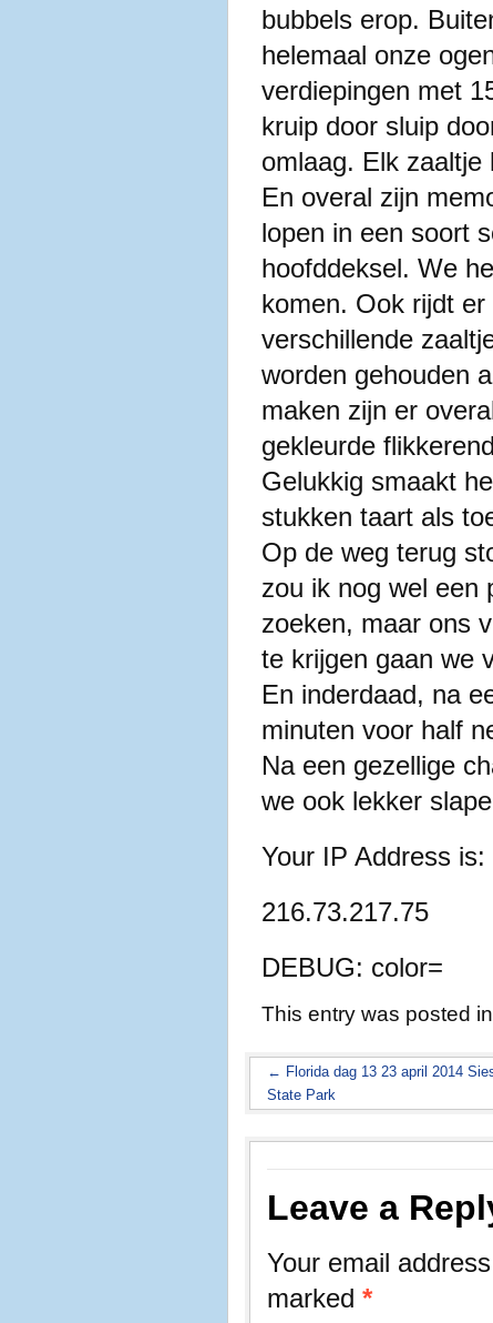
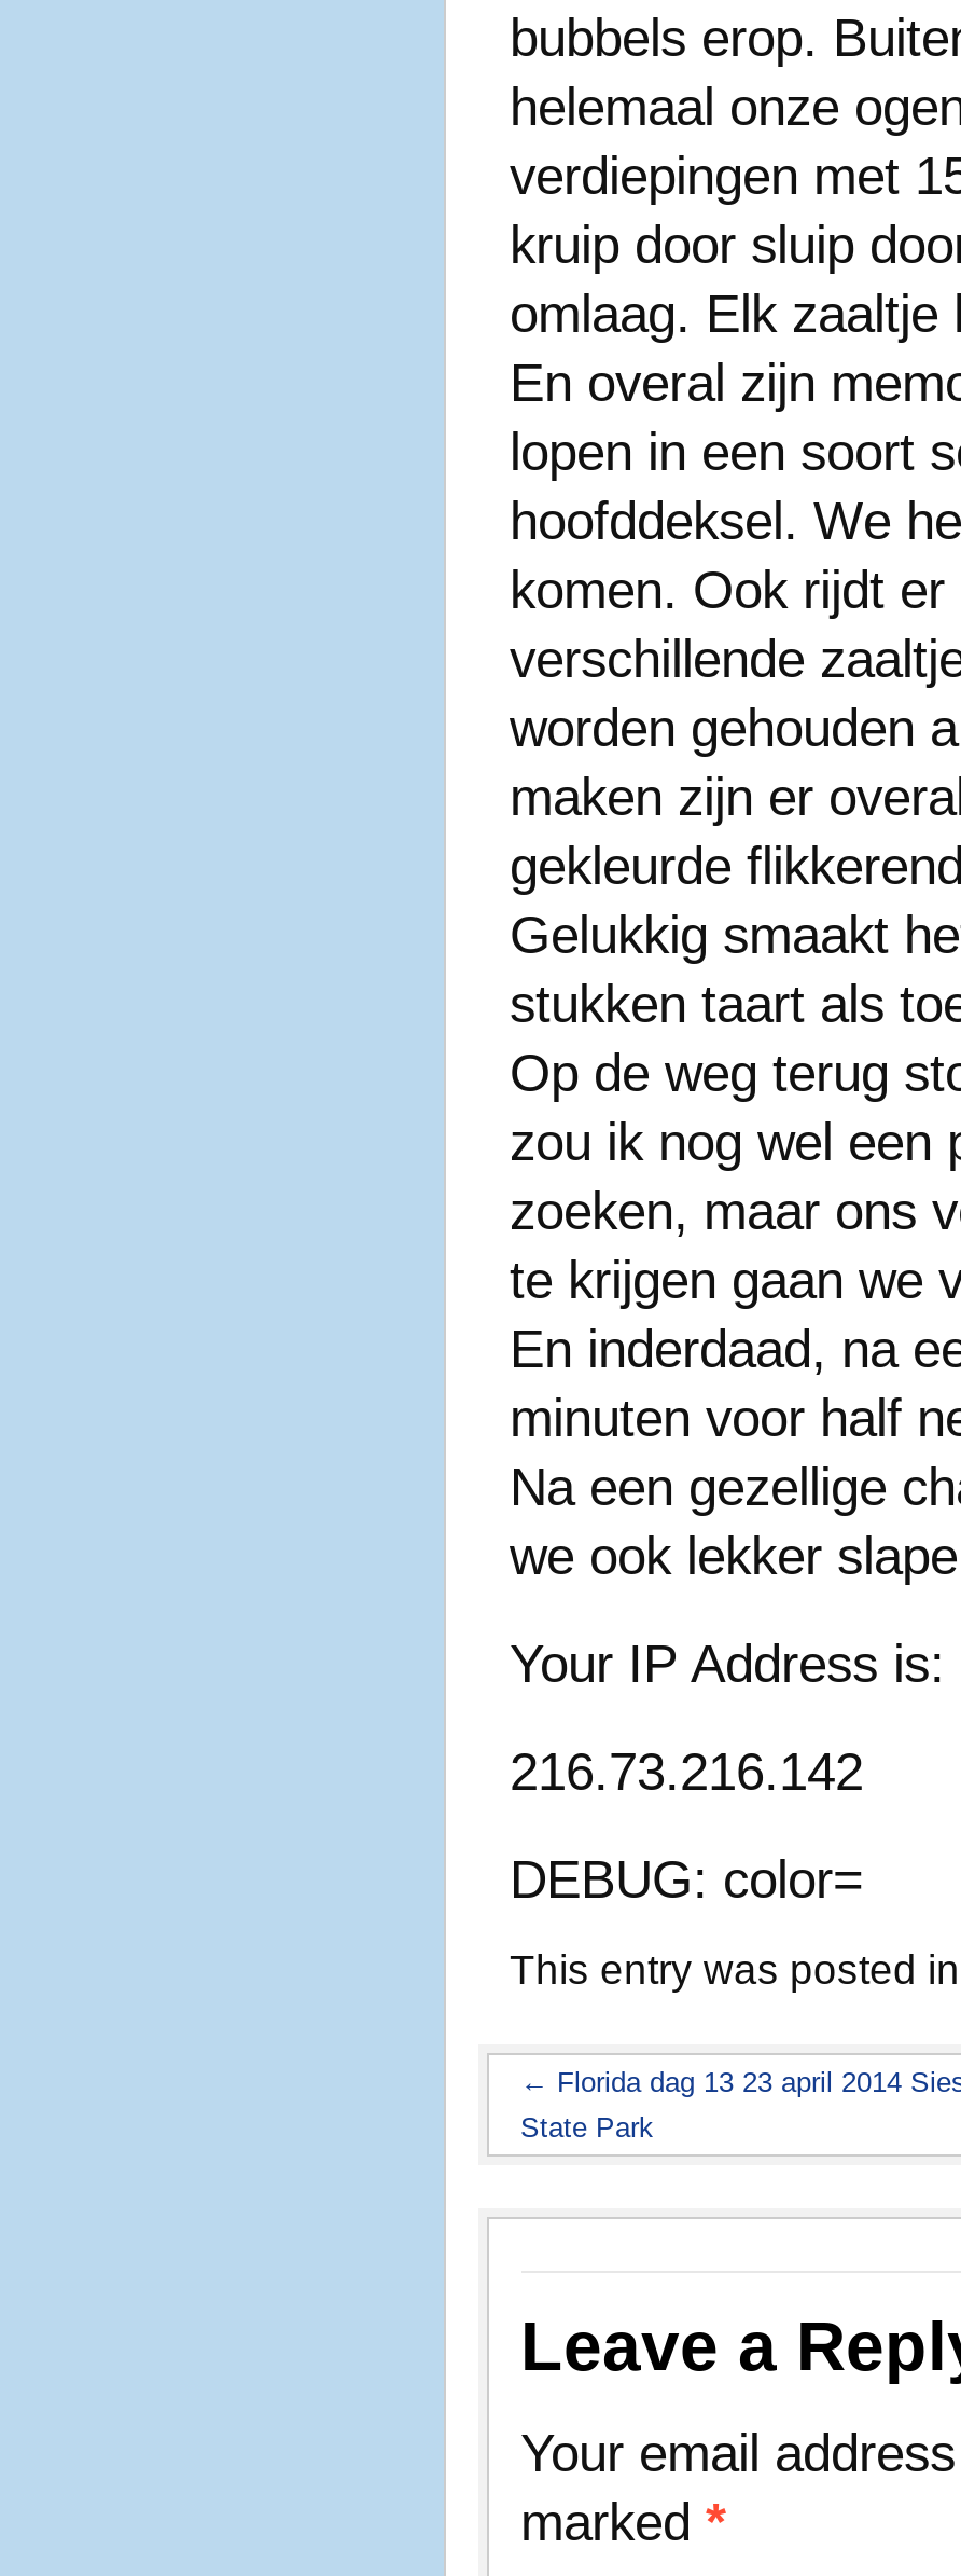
[261,897,428,927] 216.73.217.75 -> [510,1742,863,1801] 216.73.216.142

